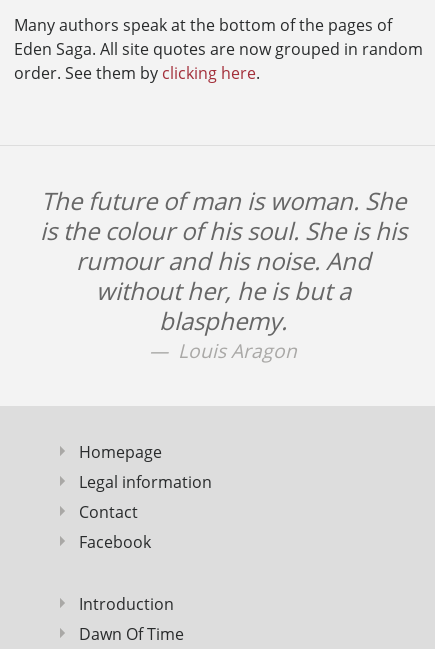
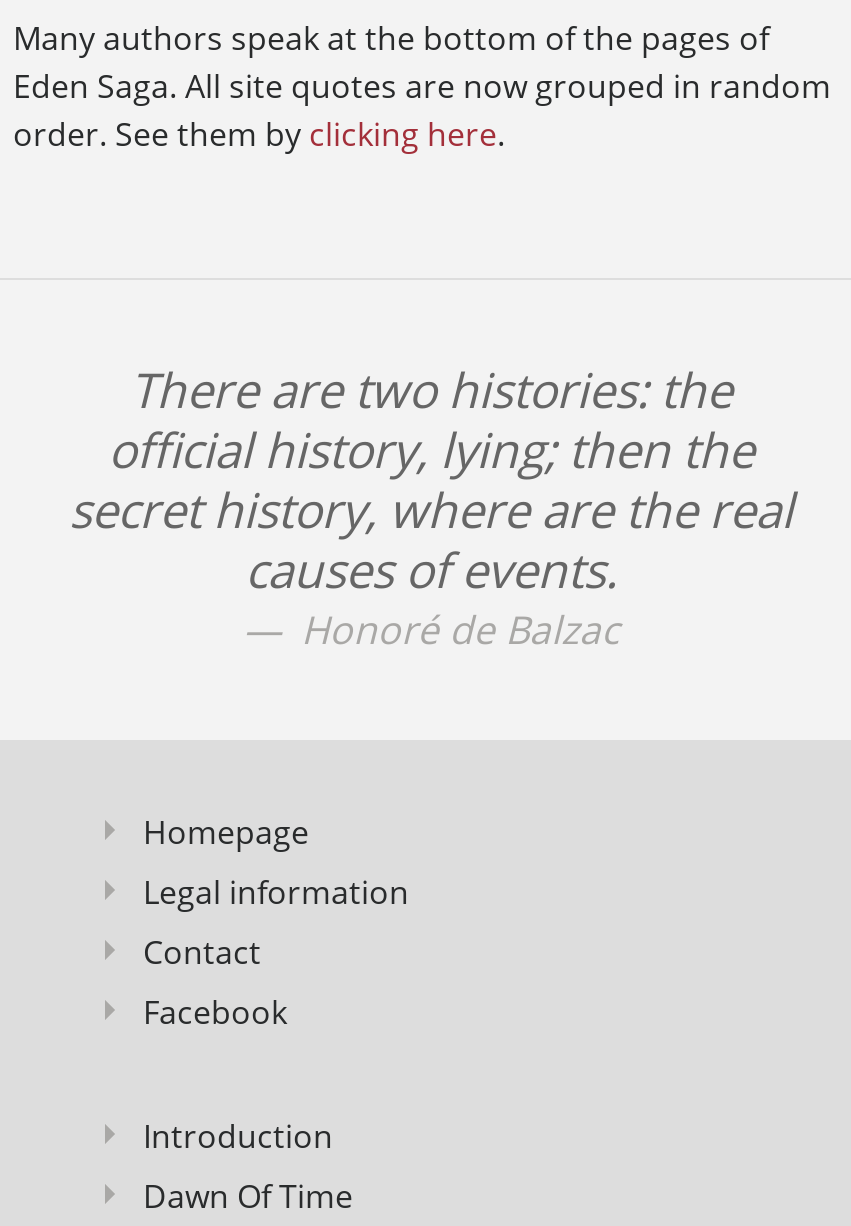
[39,184,406,364] The future of man is woman. She | is the colour of his soul. She is his | rumour and his noise. And | without her, he is but a | blasphemy. | Louis Aragon -> [69,355,793,655] There are two histories: the | official history, lying; then the | secret history, where are the real | causes of events. | Honoré de Balzac

